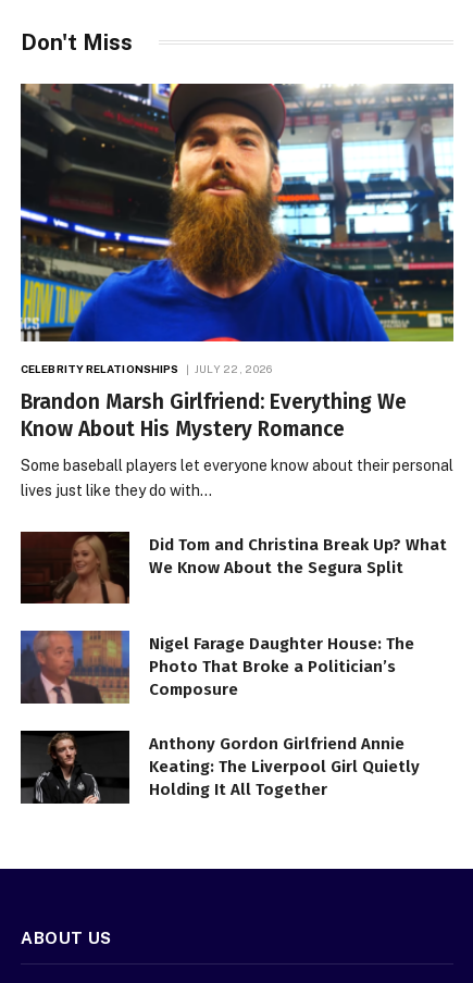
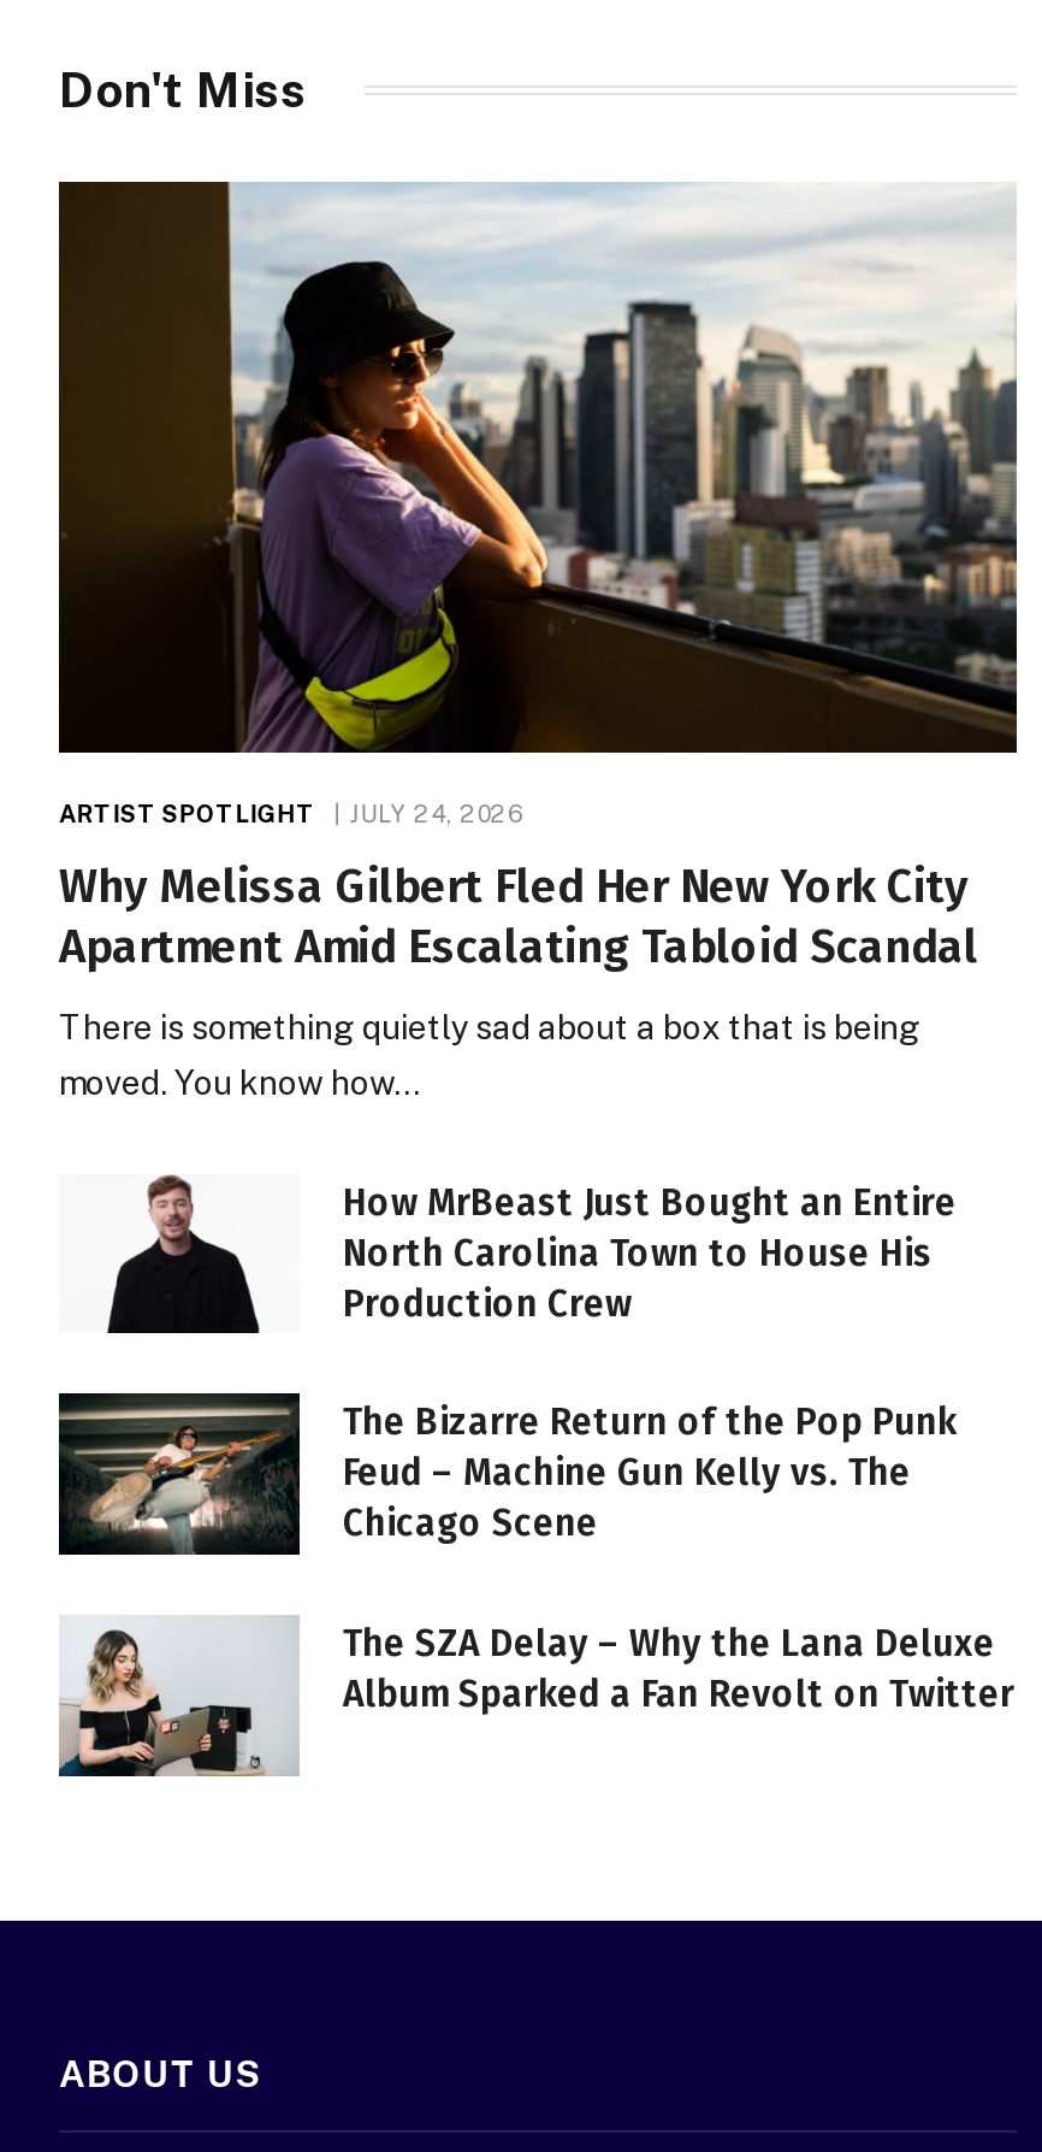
[20,83,455,375] [image] | CELEBRITY RELATIONSHIPS | JULY 22, 2026 -> [57,179,1019,826] [image] | ARTIST SPOTLIGHT | JULY 24, 2026
[21,389,407,441] Brandon Marsh Girlfriend: Everything We | Know About His Mystery Romance -> [59,858,978,973] Why Melissa Gilbert Fled Her New York City | Apartment Amid Escalating Tabloid Scandal
[21,456,453,499] Some baseball players let everyone know about their personal | lives just like they do with… -> [59,1007,920,1101] There is something quietly sad about a box that is being | moved. You know how…
[20,531,447,605] [image] | Did Tom and Christina Break Up? What | We Know About the Segura Split -> [59,1174,957,1336] [image] | How MrBeast Just Bought an Entire | North Carolina Town to House His | Production Crew
[20,630,414,705] [image] | Nigel Farage Daughter House: The | Photo That Broke a Politician’s | Composure -> [57,1391,957,1557] [image] | The Bizarre Return of the Pop Punk | Feud – Machine Gun Kelly vs. The | Chicago Scene
[20,730,420,804] [image] | Anthony Gordon Girlfriend Annie | Keating: The Liverpool Girl Quietly | Holding It All Together -> [59,1615,1014,1776] [image] | The SZA Delay – Why the Lana Deluxe | Album Sparked a Fan Revolt on Twitter

